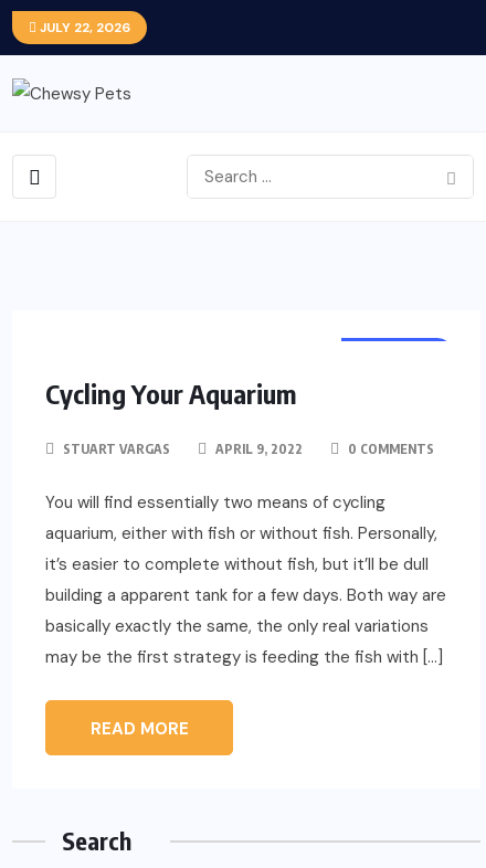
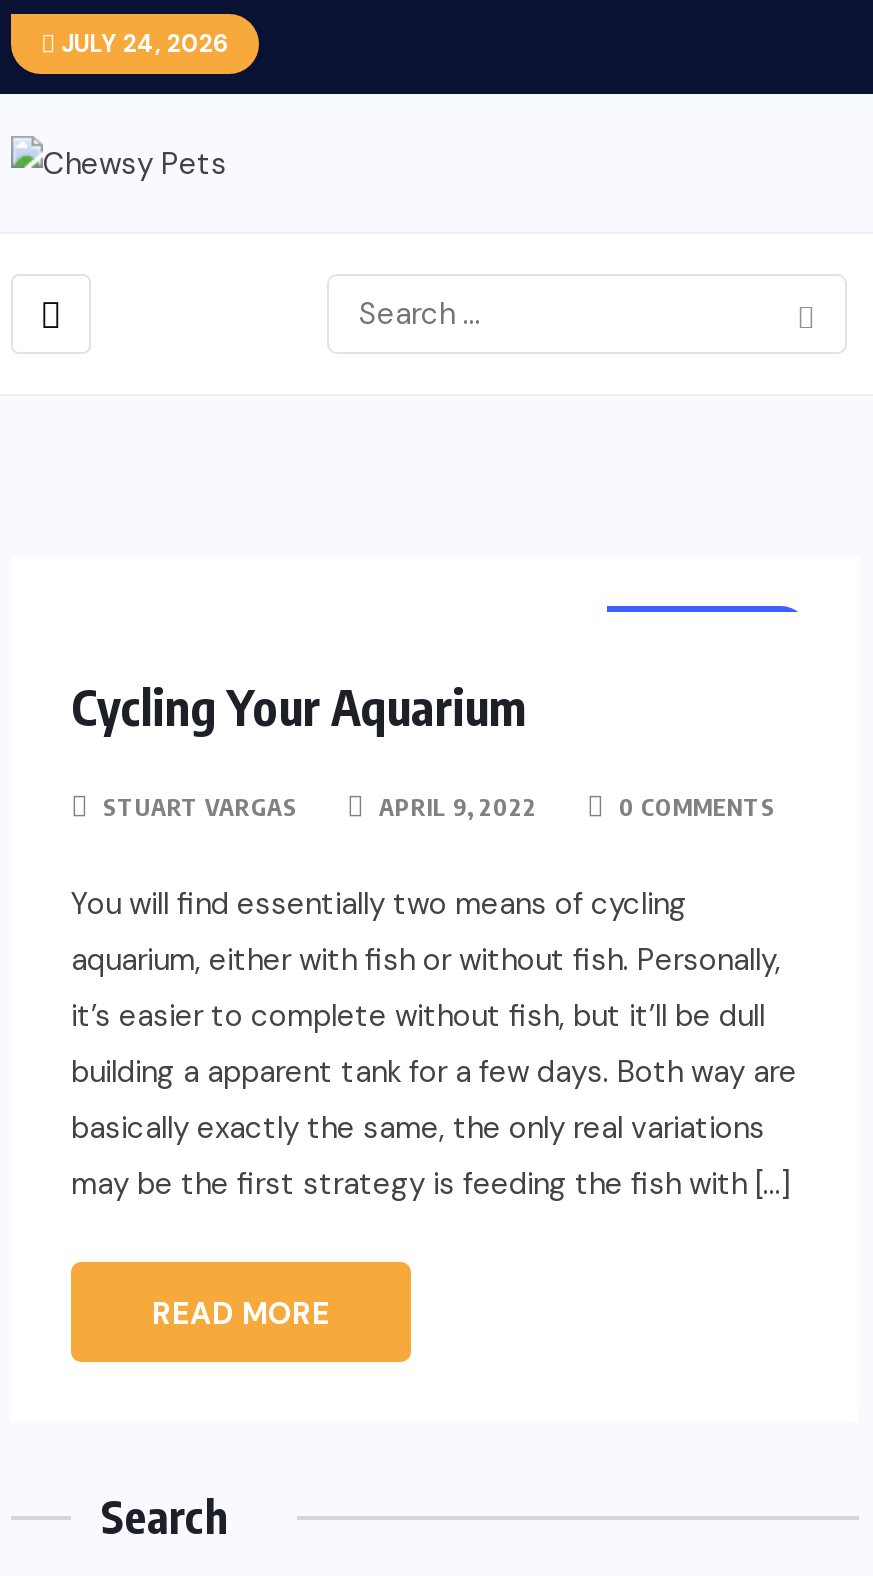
[36,19,130,36] JULY 22, 2026 -> [55,28,229,60] JULY 24, 2026

